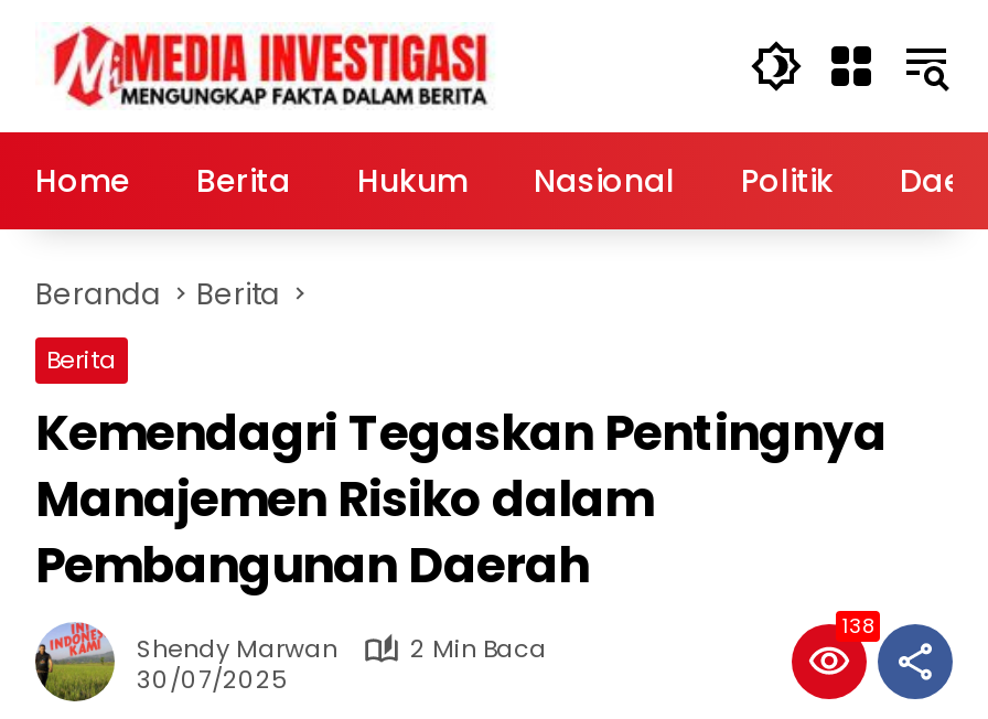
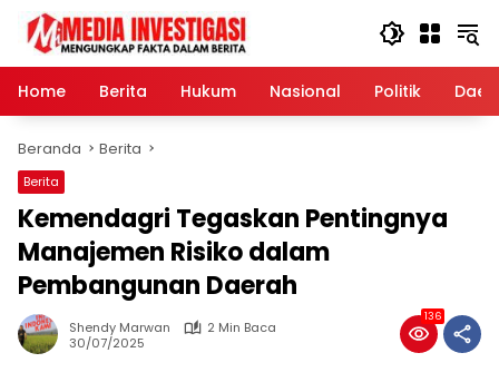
[842,613,873,640] 138 -> [424,310,441,323] 136

